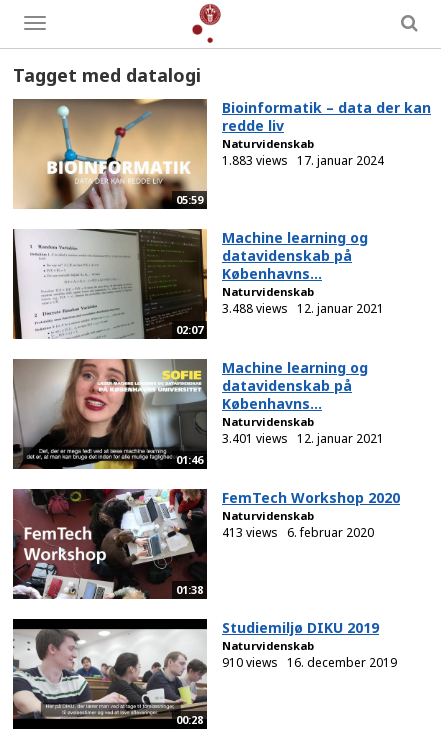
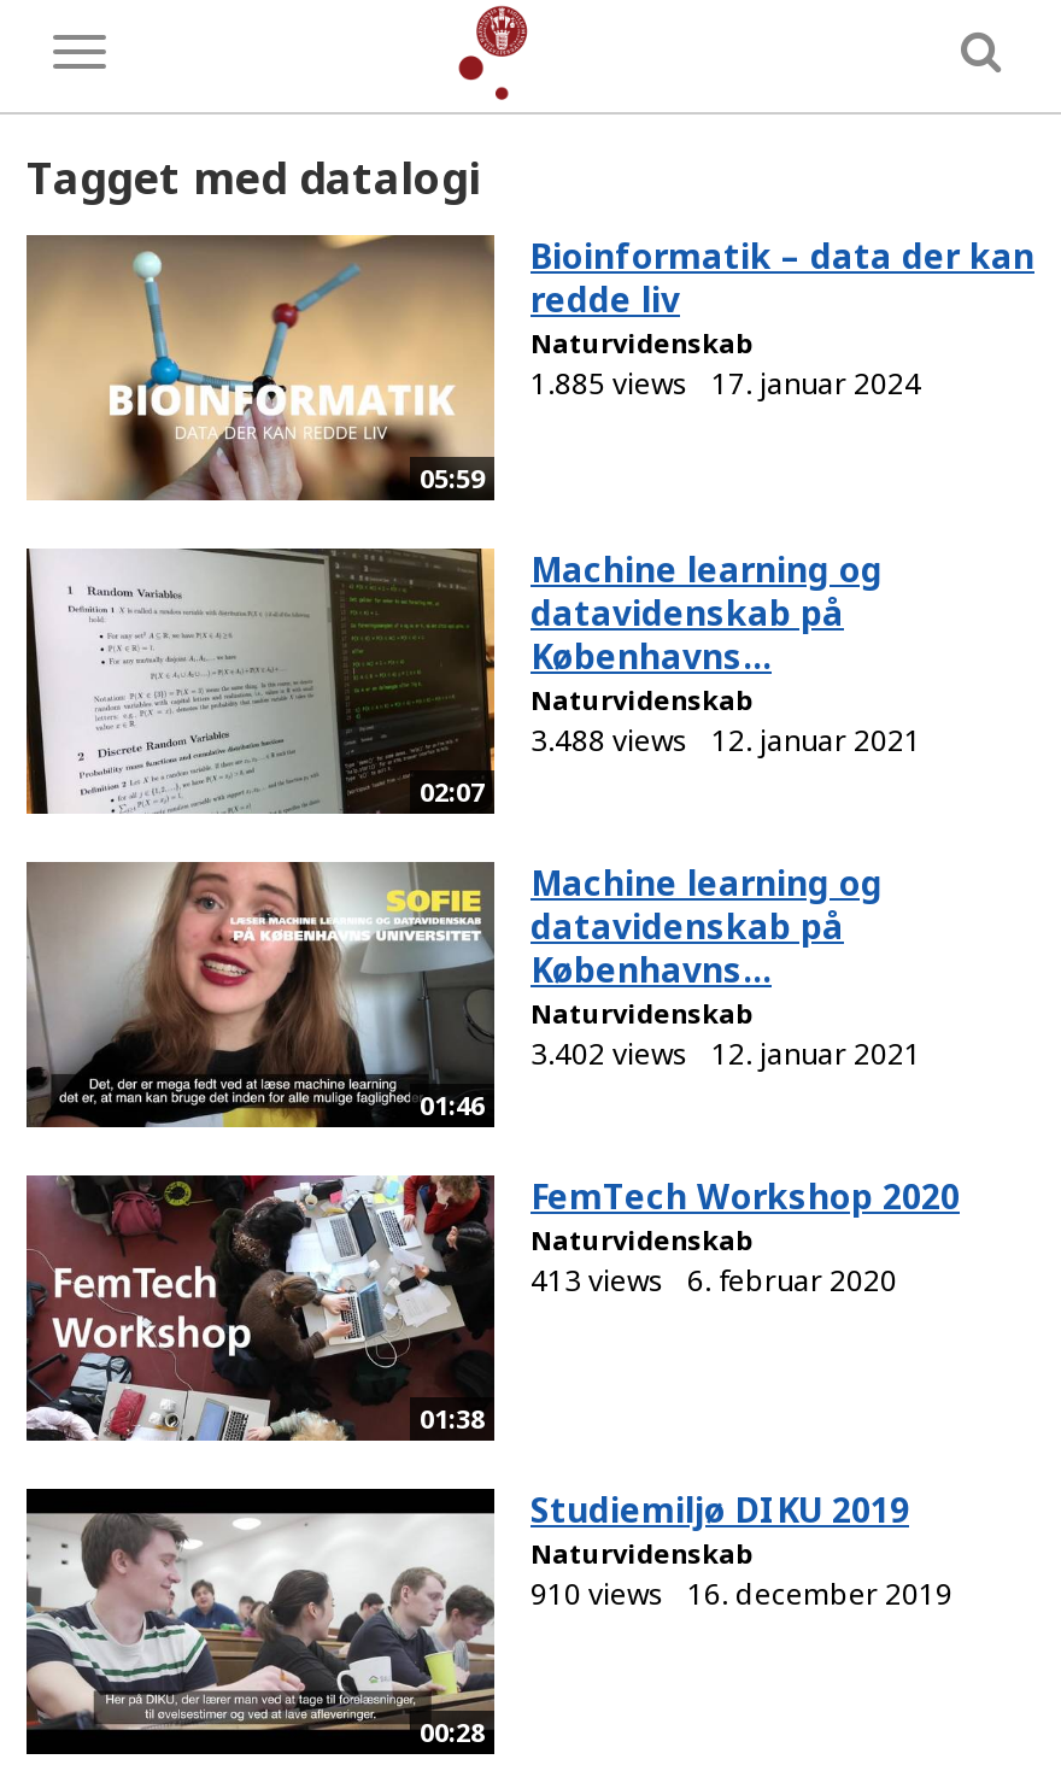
[222,152,384,169] 1.883 views 17. januar 2024 -> [530,363,921,404] 1.885 views 17. januar 2024
[222,430,384,447] 3.401 views 12. januar 2021 -> [530,1033,921,1074] 3.402 views 12. januar 2021

